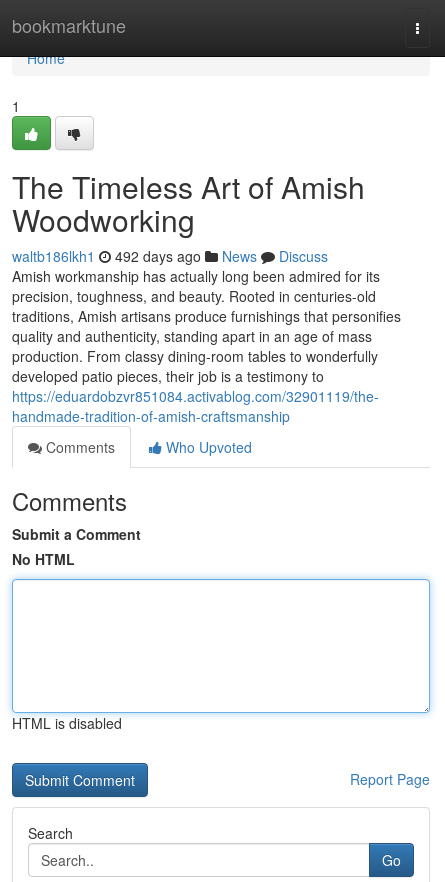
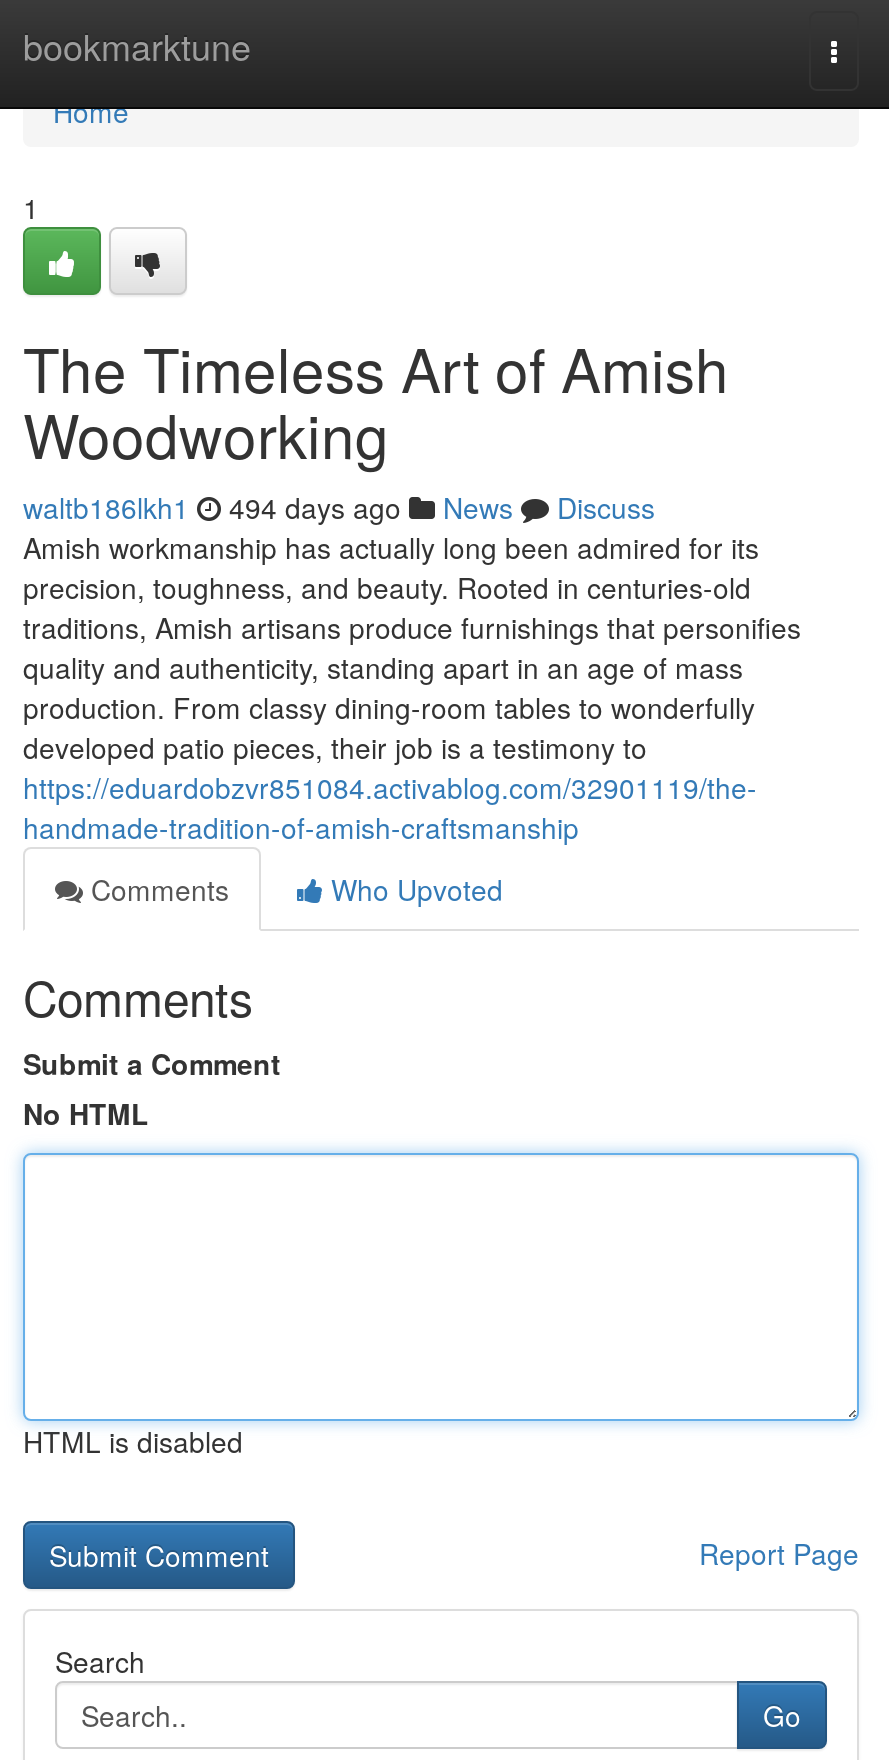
[12,246,328,266] waltb186lkh1 492 days ago News Discuss -> [23,487,655,527] waltb186lkh1 494 days ago News Discuss

